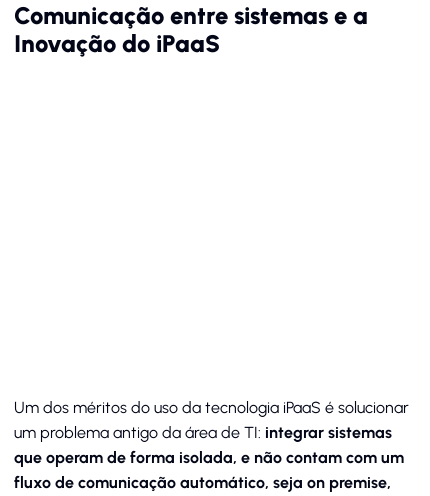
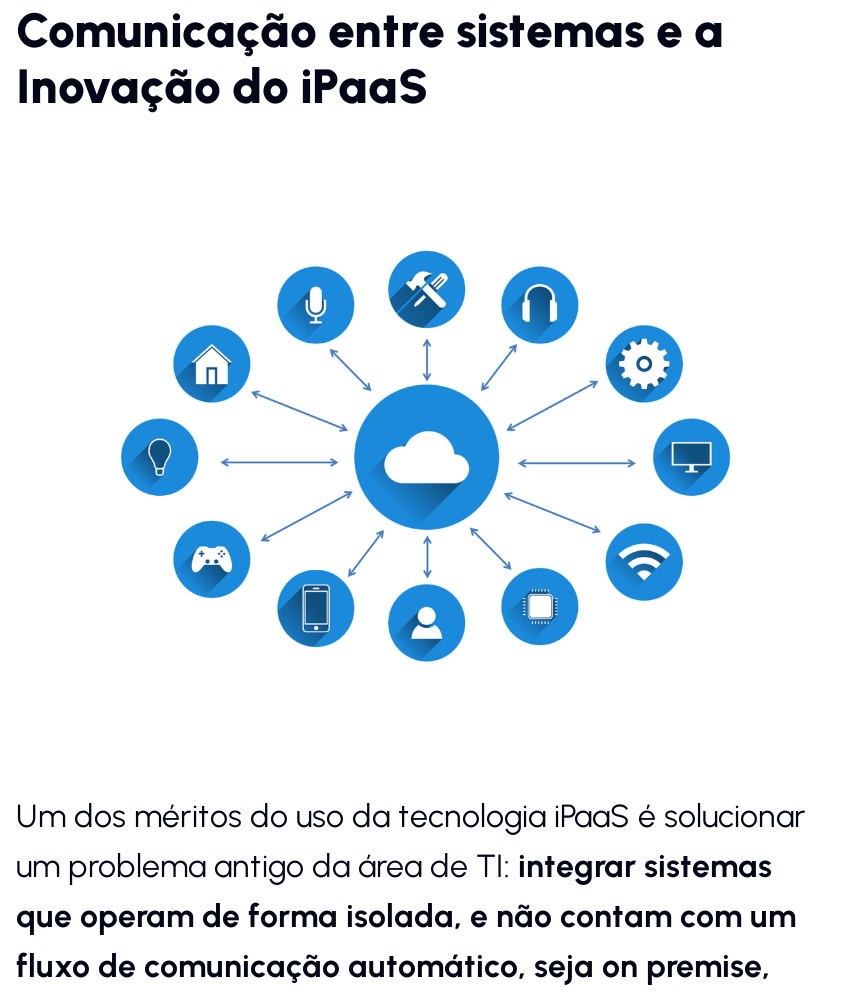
none -> [118,248,732,664] [image]

